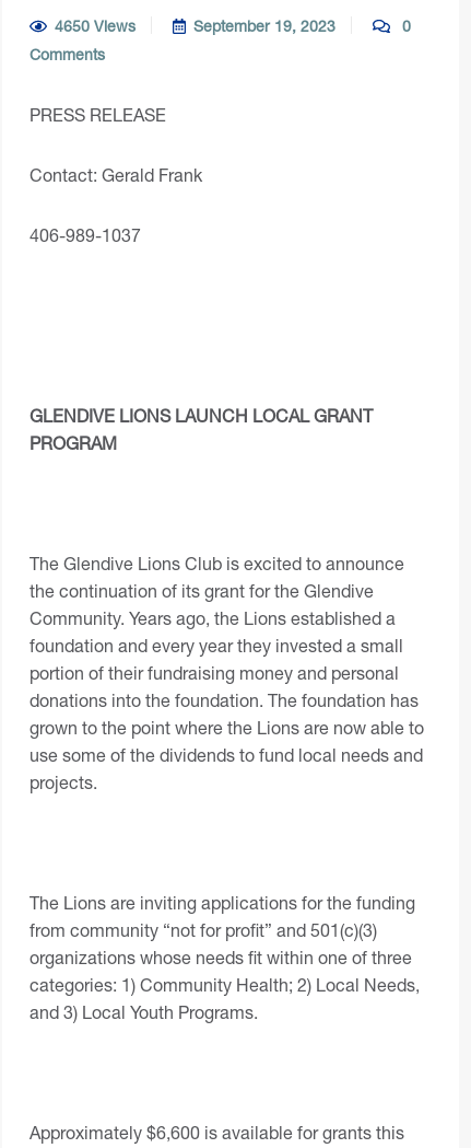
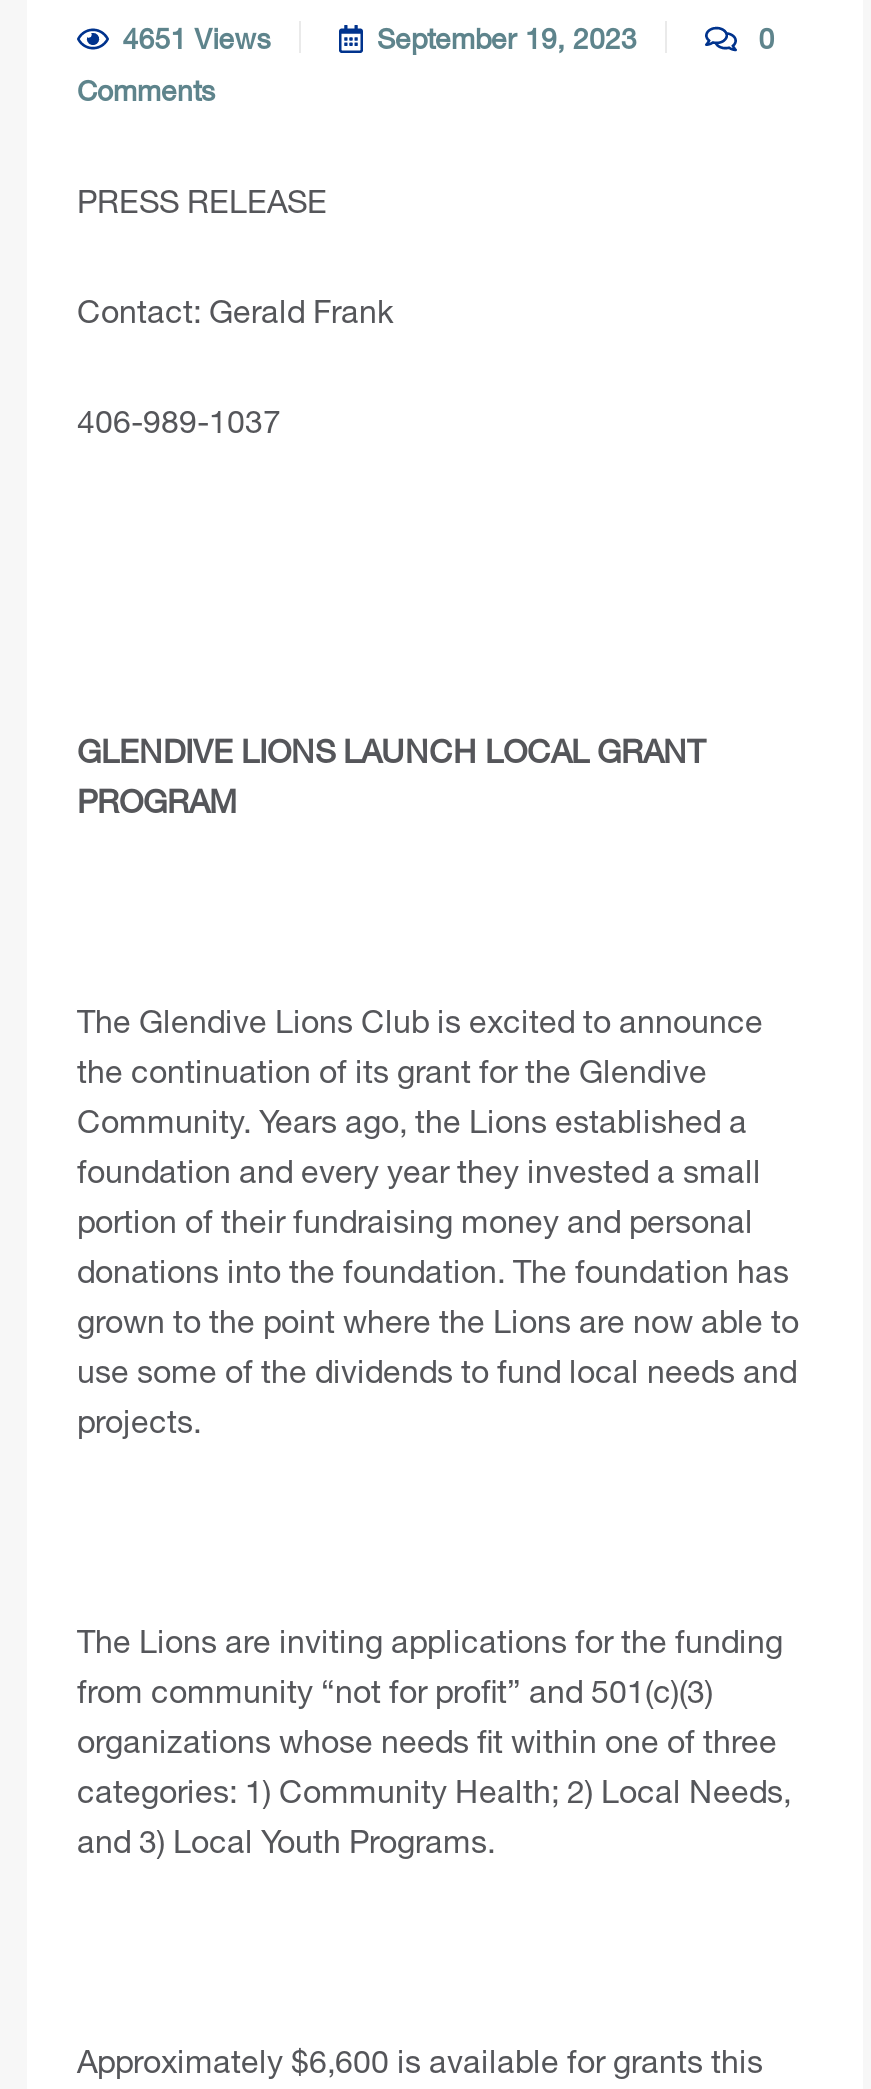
[54,17,135,35] 4650 Views -> [123,21,271,55] 4651 Views

